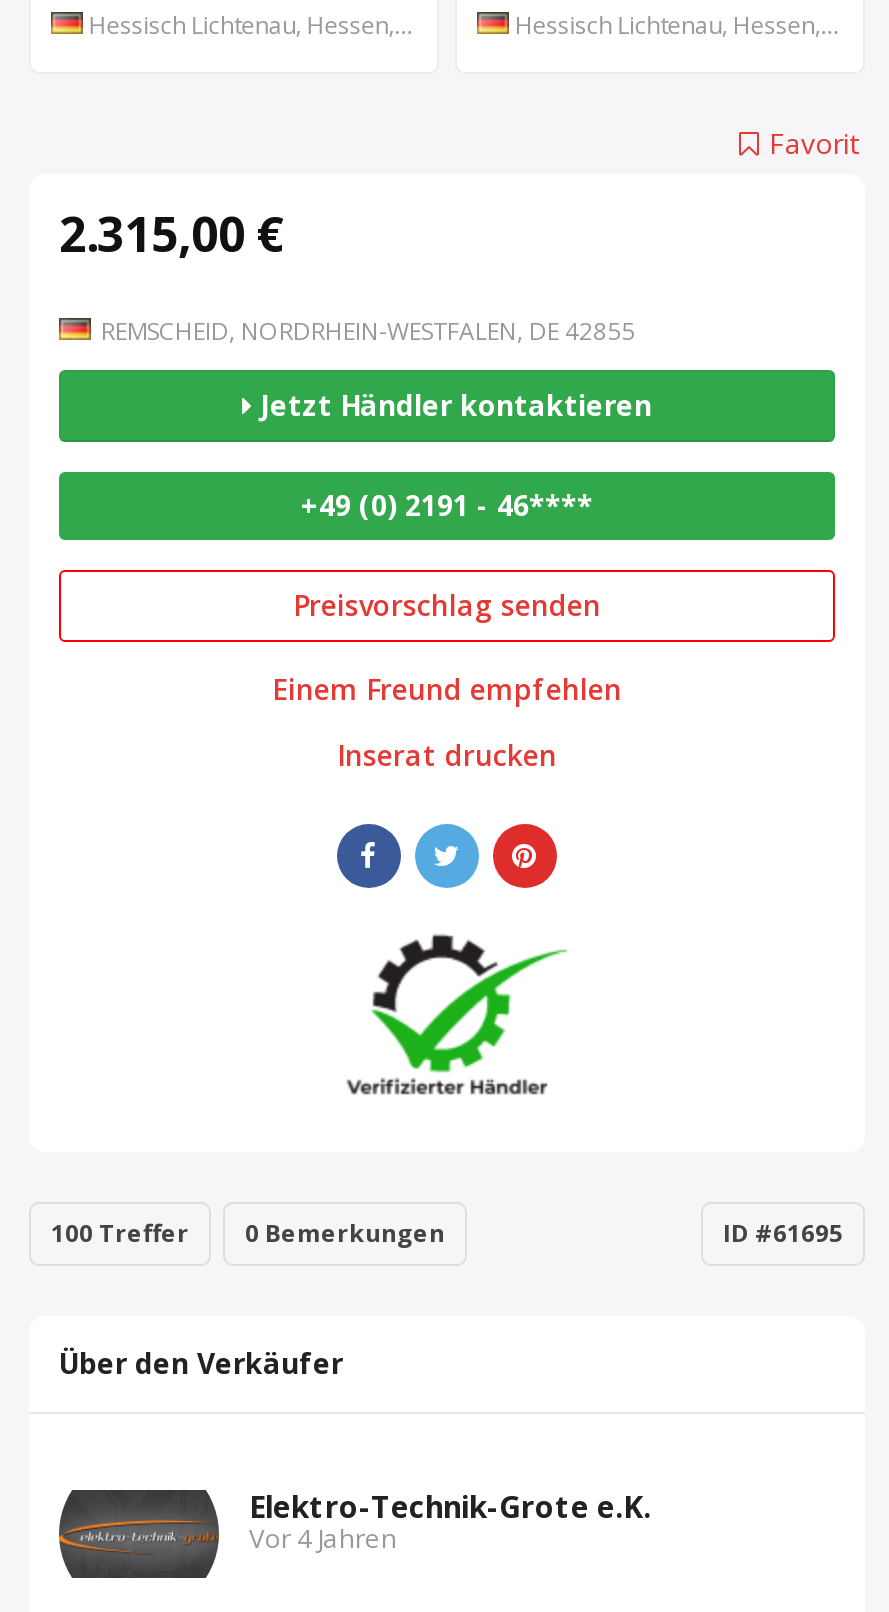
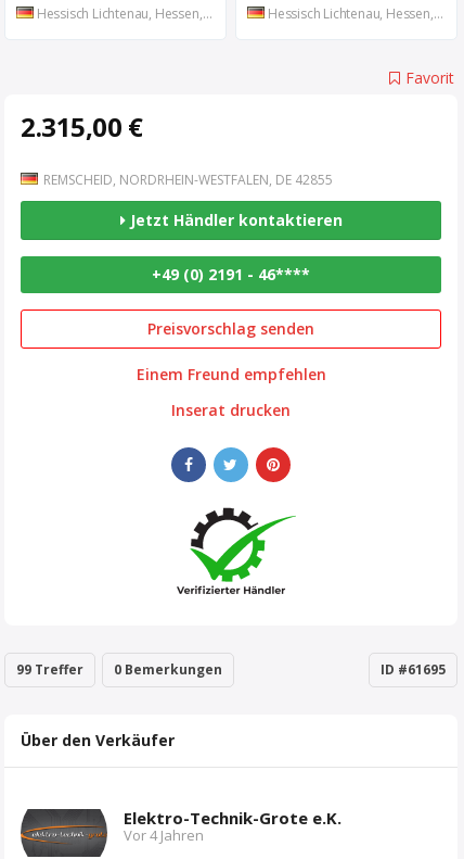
[51,1216,445,1250] 100 Treffer 0 Bemerkungen -> [16,660,222,679] 99 Treffer 0 Bemerkungen

